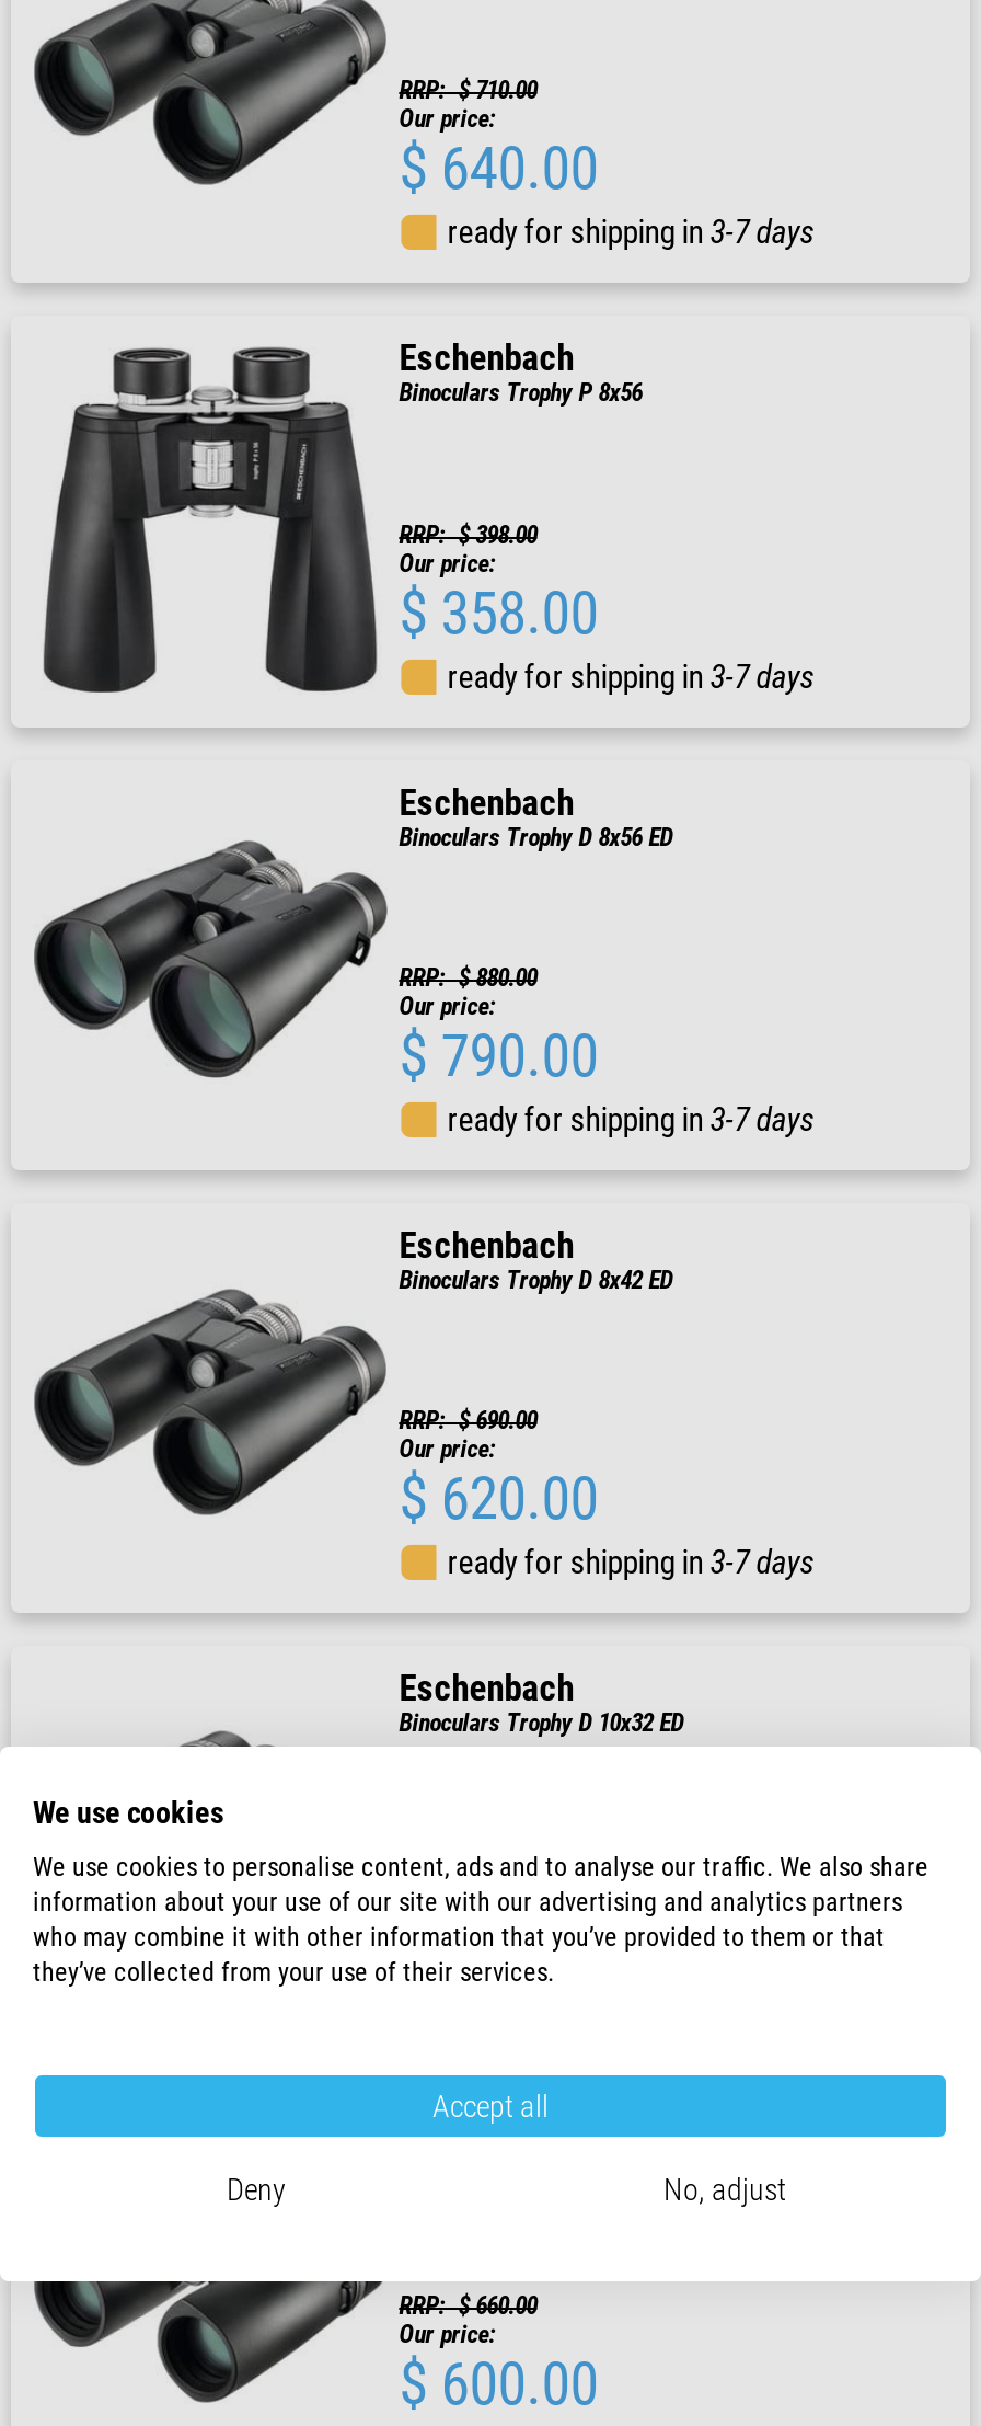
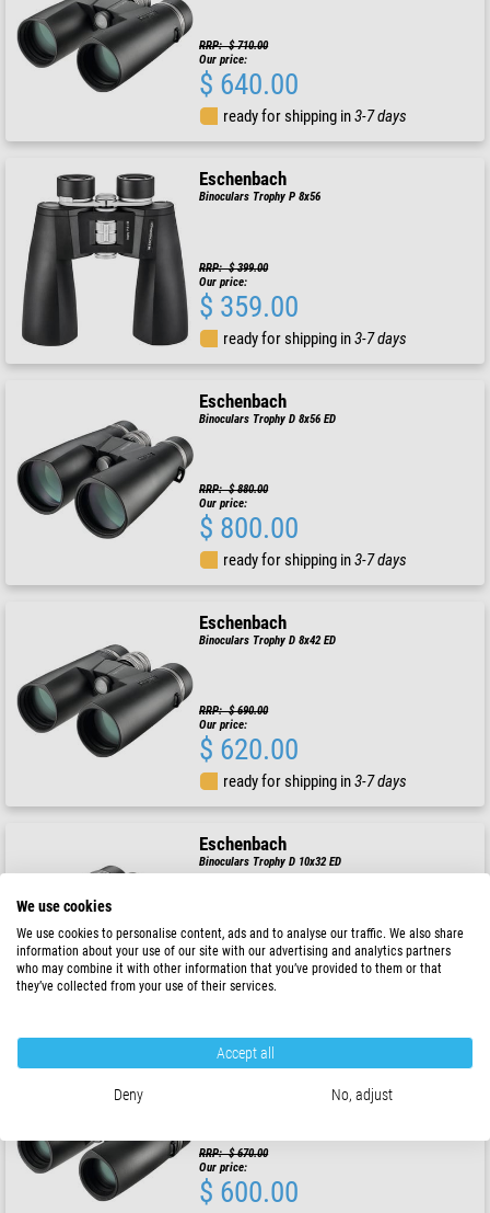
[399,521,537,549] RRP: $ 398.00 -> [199,260,268,275] RRP: $ 399.00
[399,578,598,648] $ 358.00 -> [199,289,299,324] $ 359.00
[399,1021,598,1091] $ 790.00 -> [199,510,299,545] $ 800.00
[399,2293,537,2322] RRP: $ 660.00 -> [199,1147,268,1161] RRP: $ 670.00

